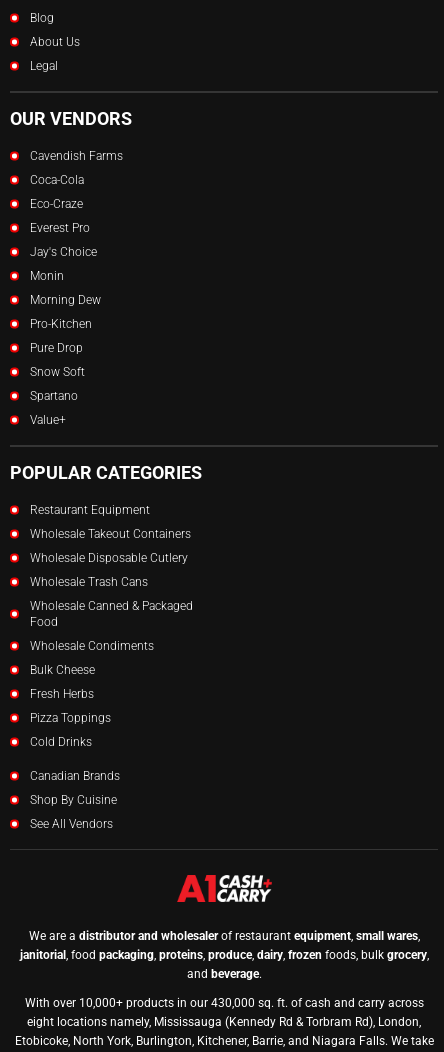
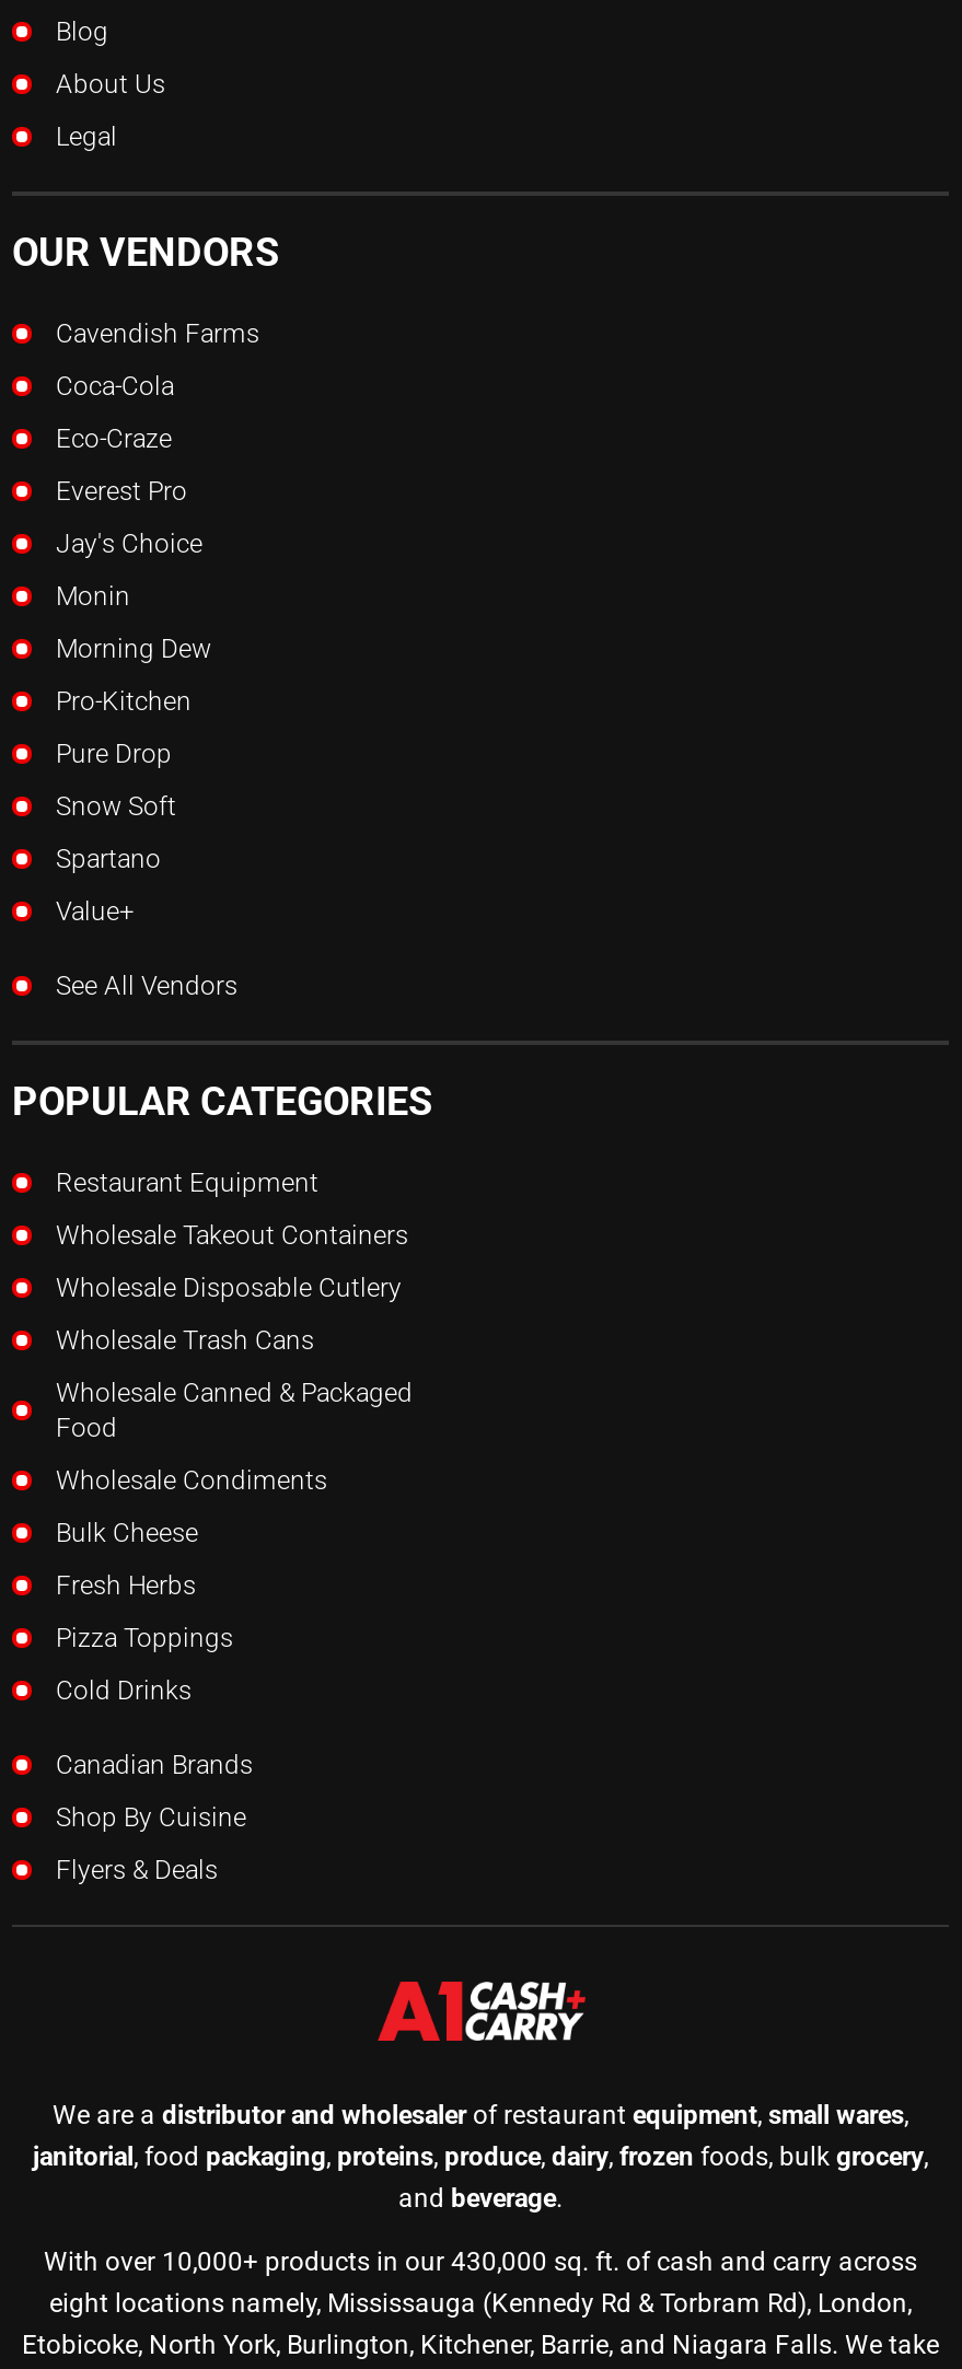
none -> [56,1854,218,1884] Flyers & Deals
moved [30,817,113,831] -> [56,970,237,1000]: See All Vendors

